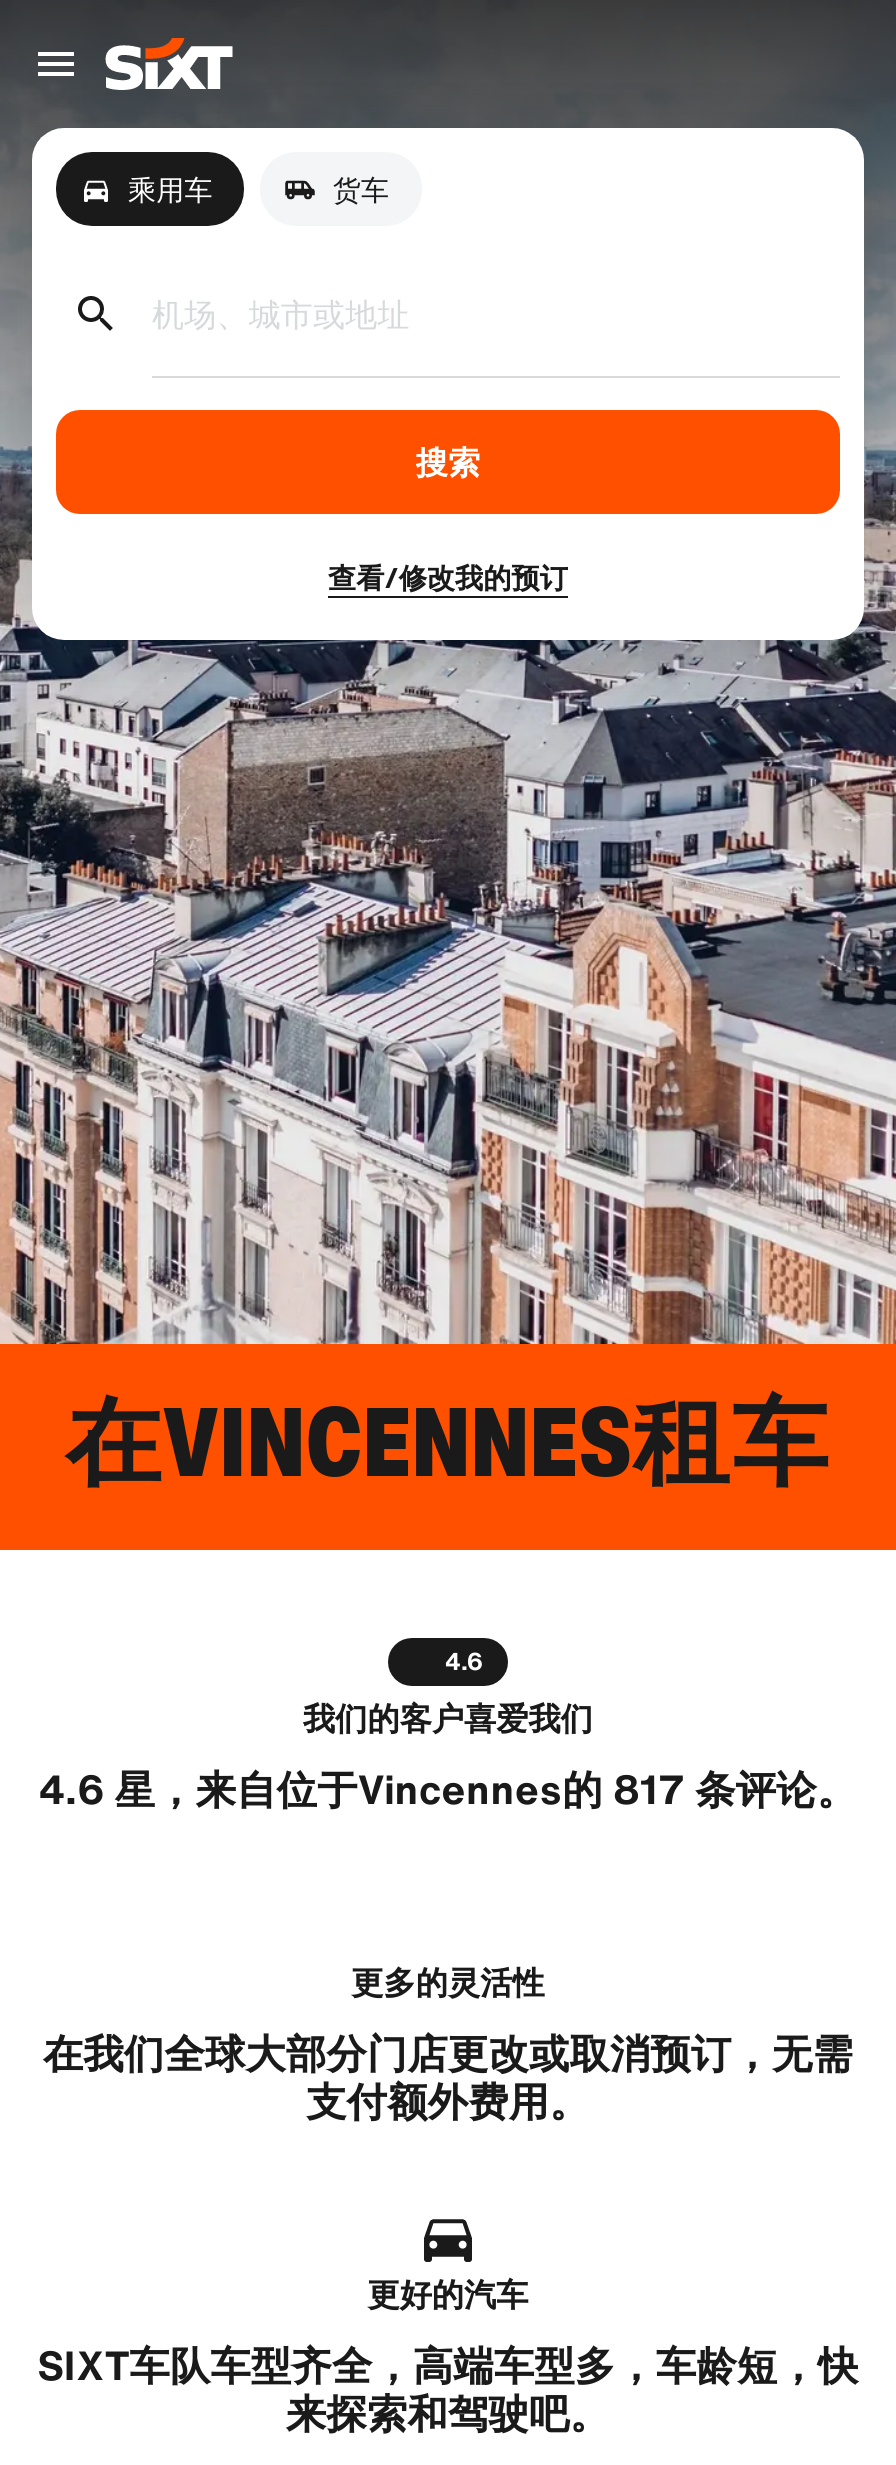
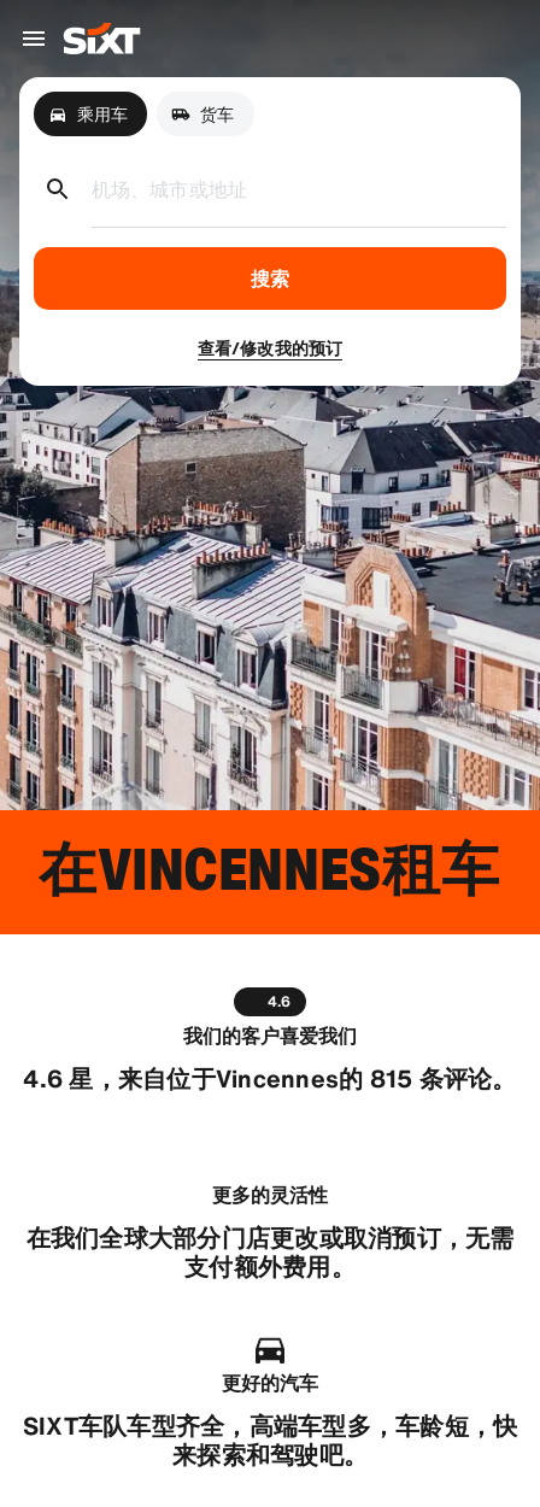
[39,1760,857,1818] 4.6 星，来自位于Vincennes的 817 条评论。 -> [23,1061,517,1096] 4.6 星，来自位于Vincennes的 815 条评论。

